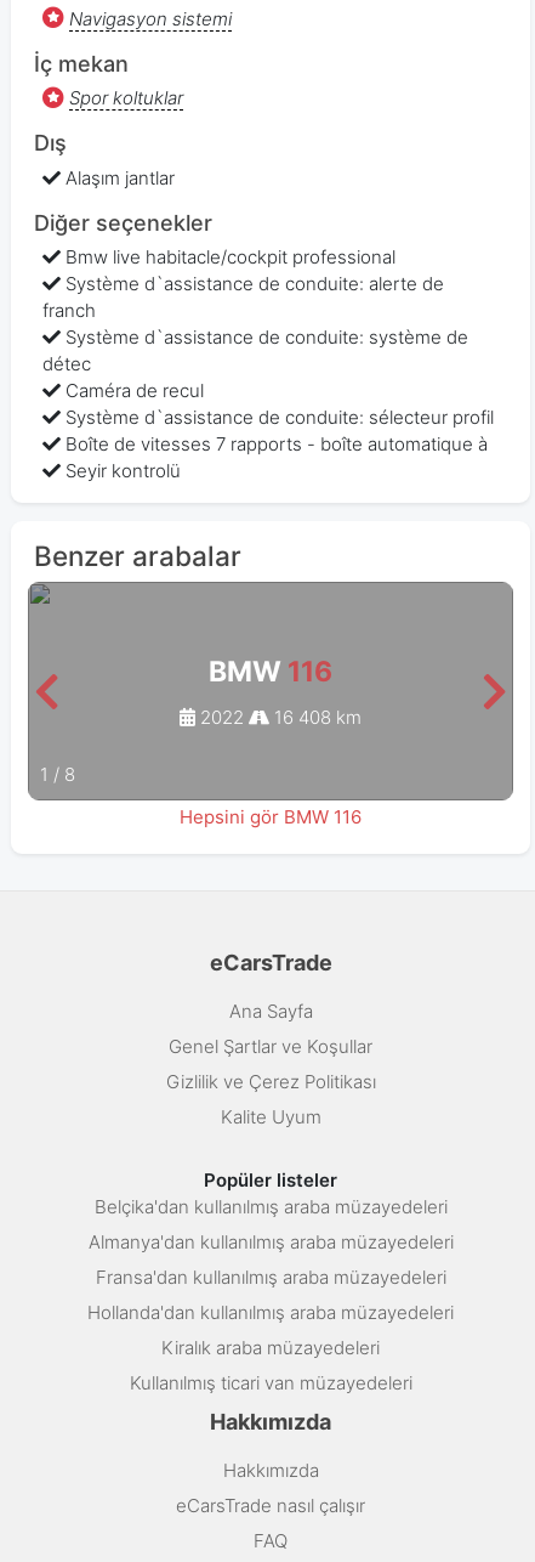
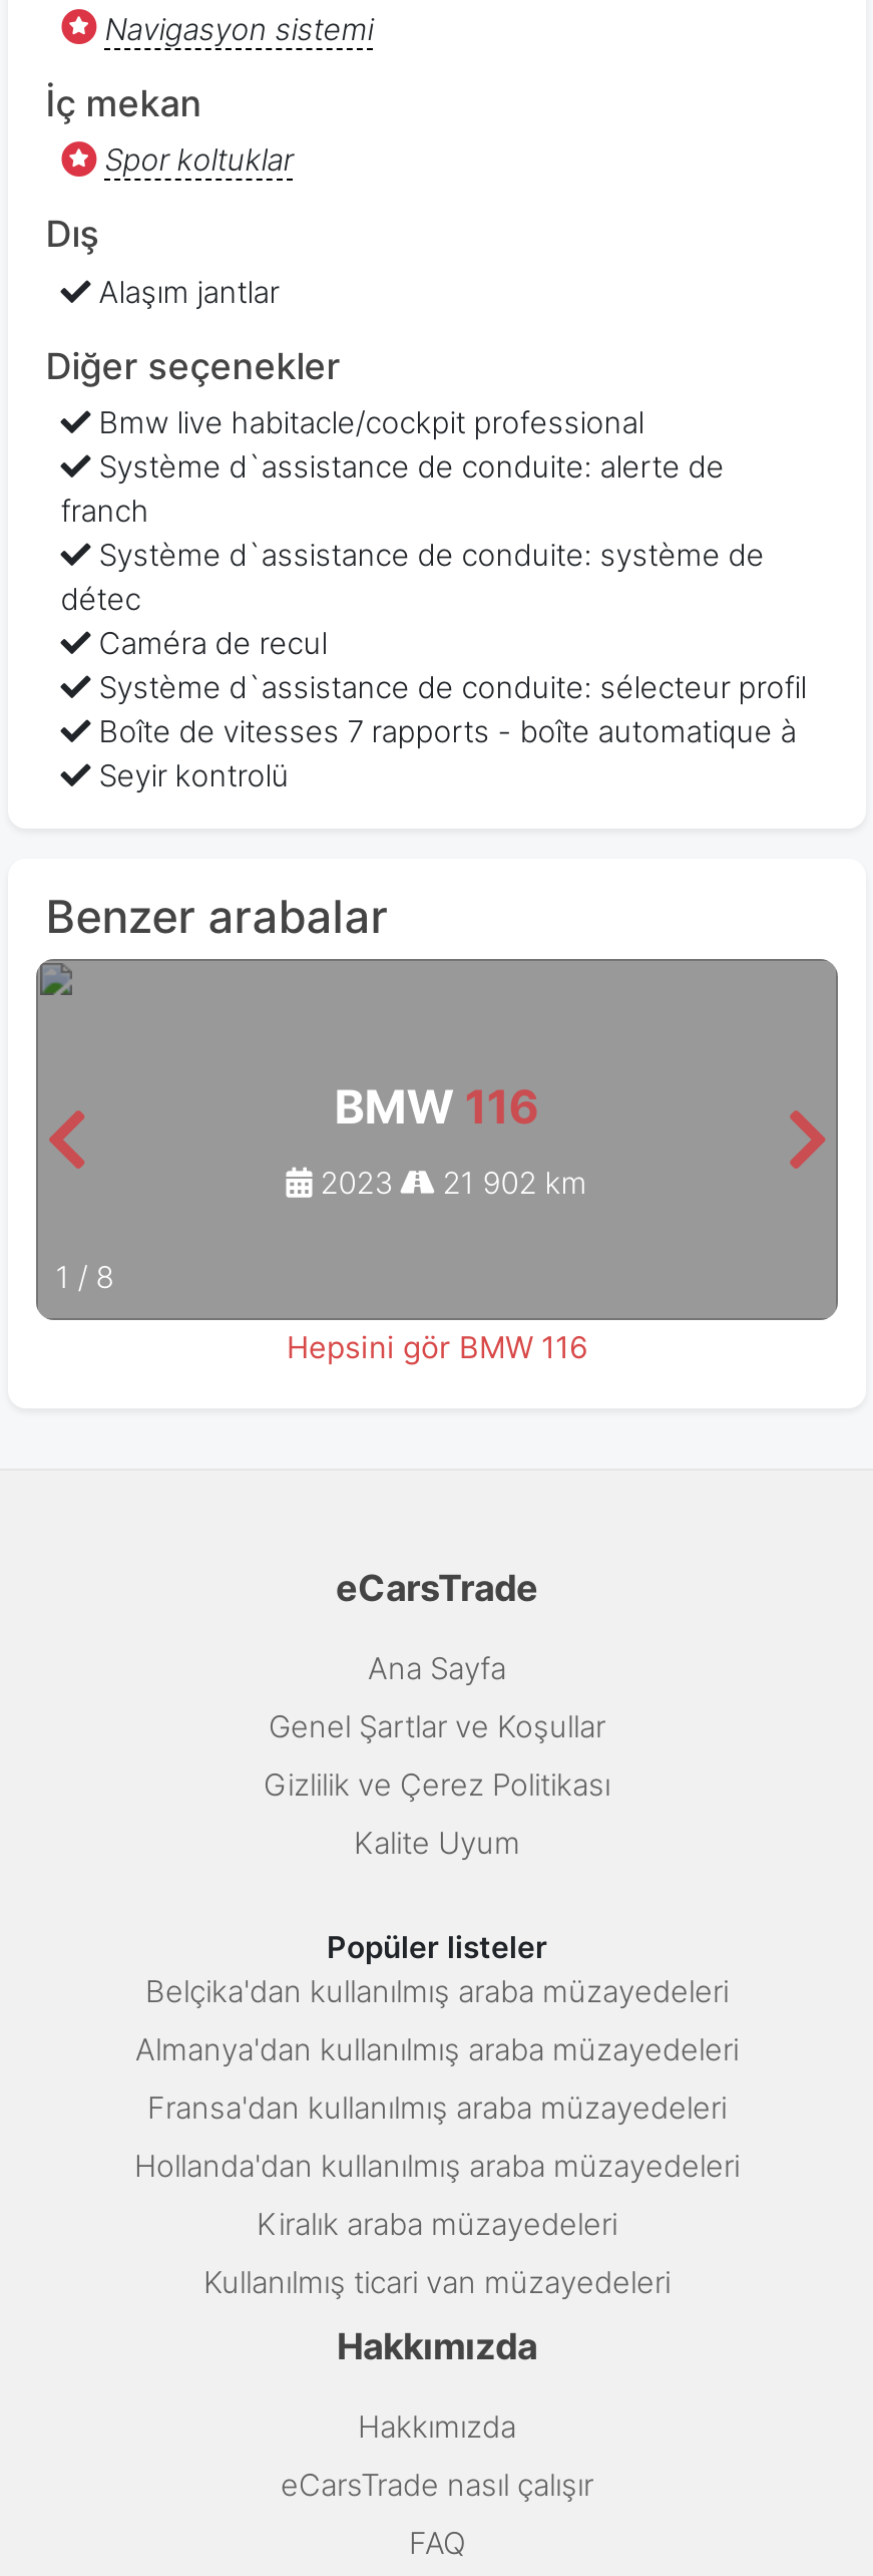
[195,705,244,728] 2022 -> [312,1163,392,1201] 2023
[269,705,361,728] 16 408 km -> [435,1163,587,1201] 21 902 km

